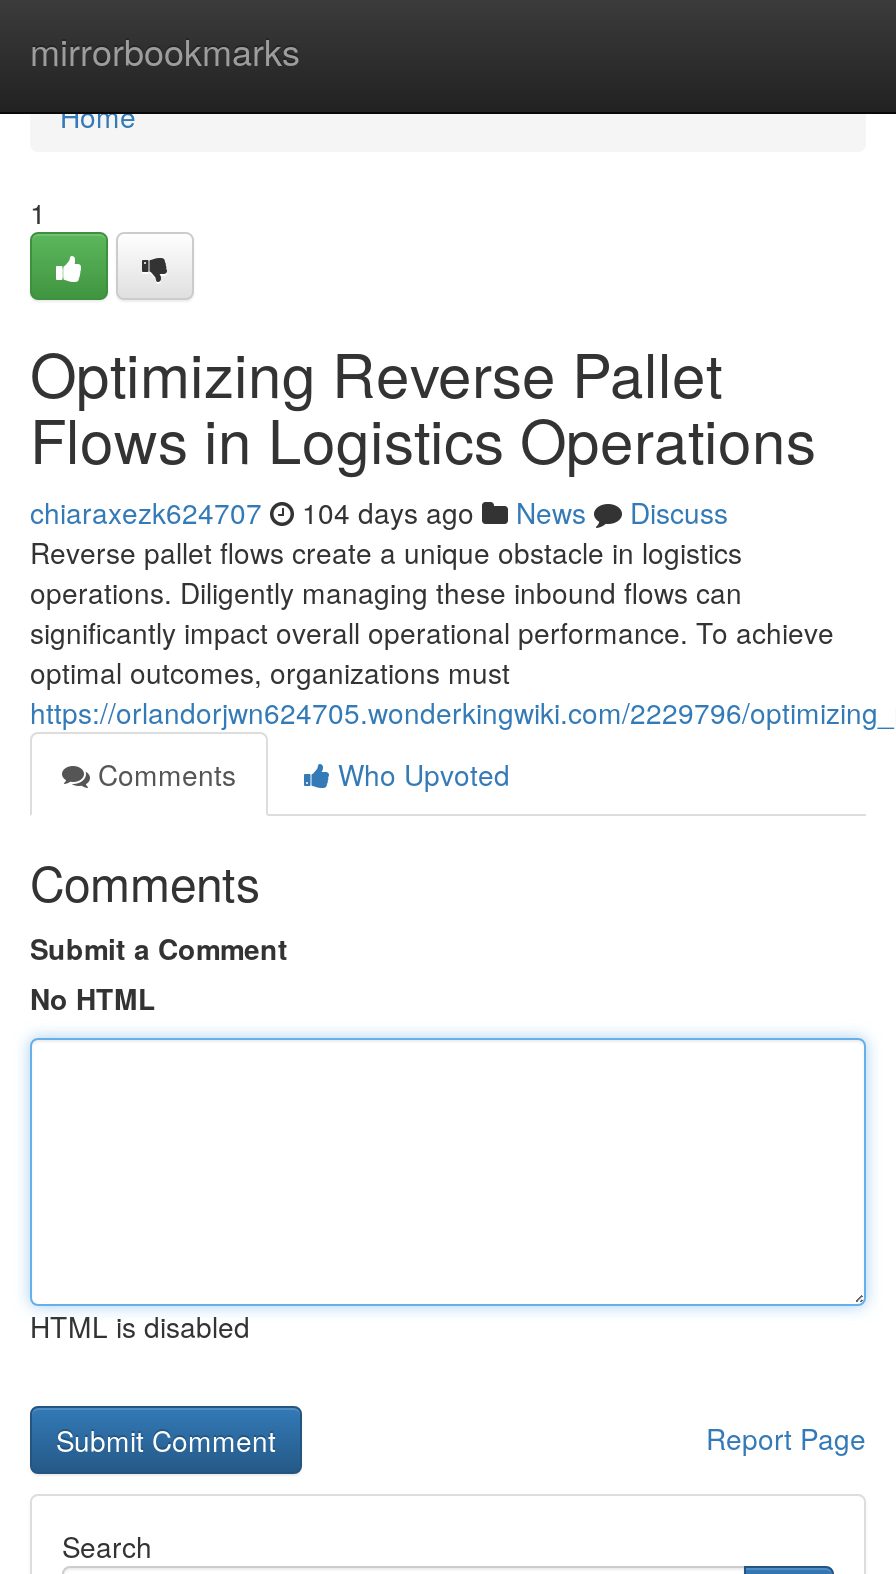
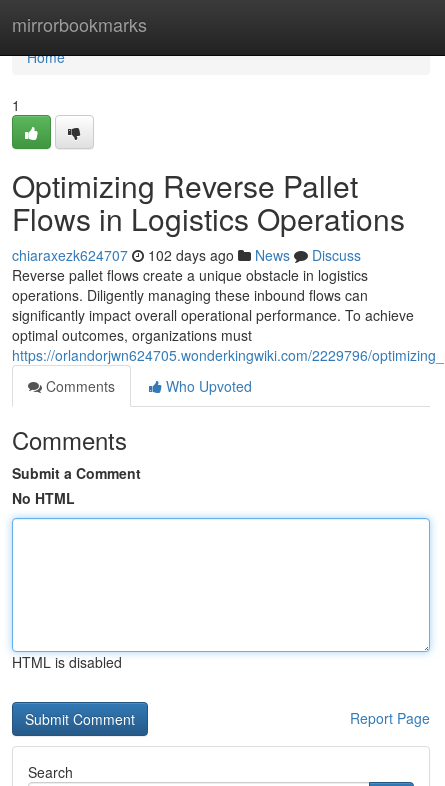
[30,492,728,532] chiaraxezk624707 104 days ago News Discuss -> [12,245,361,265] chiaraxezk624707 102 days ago News Discuss

